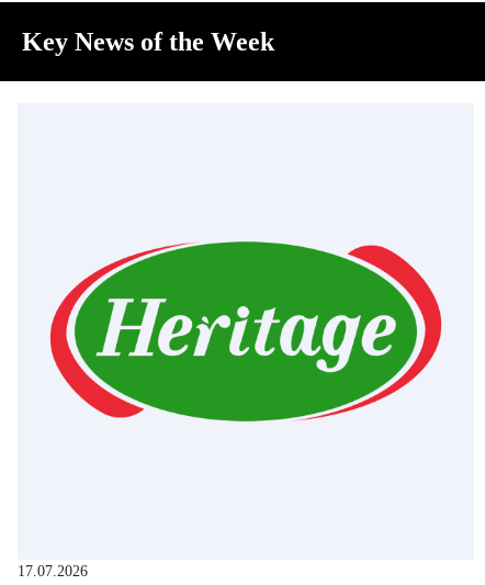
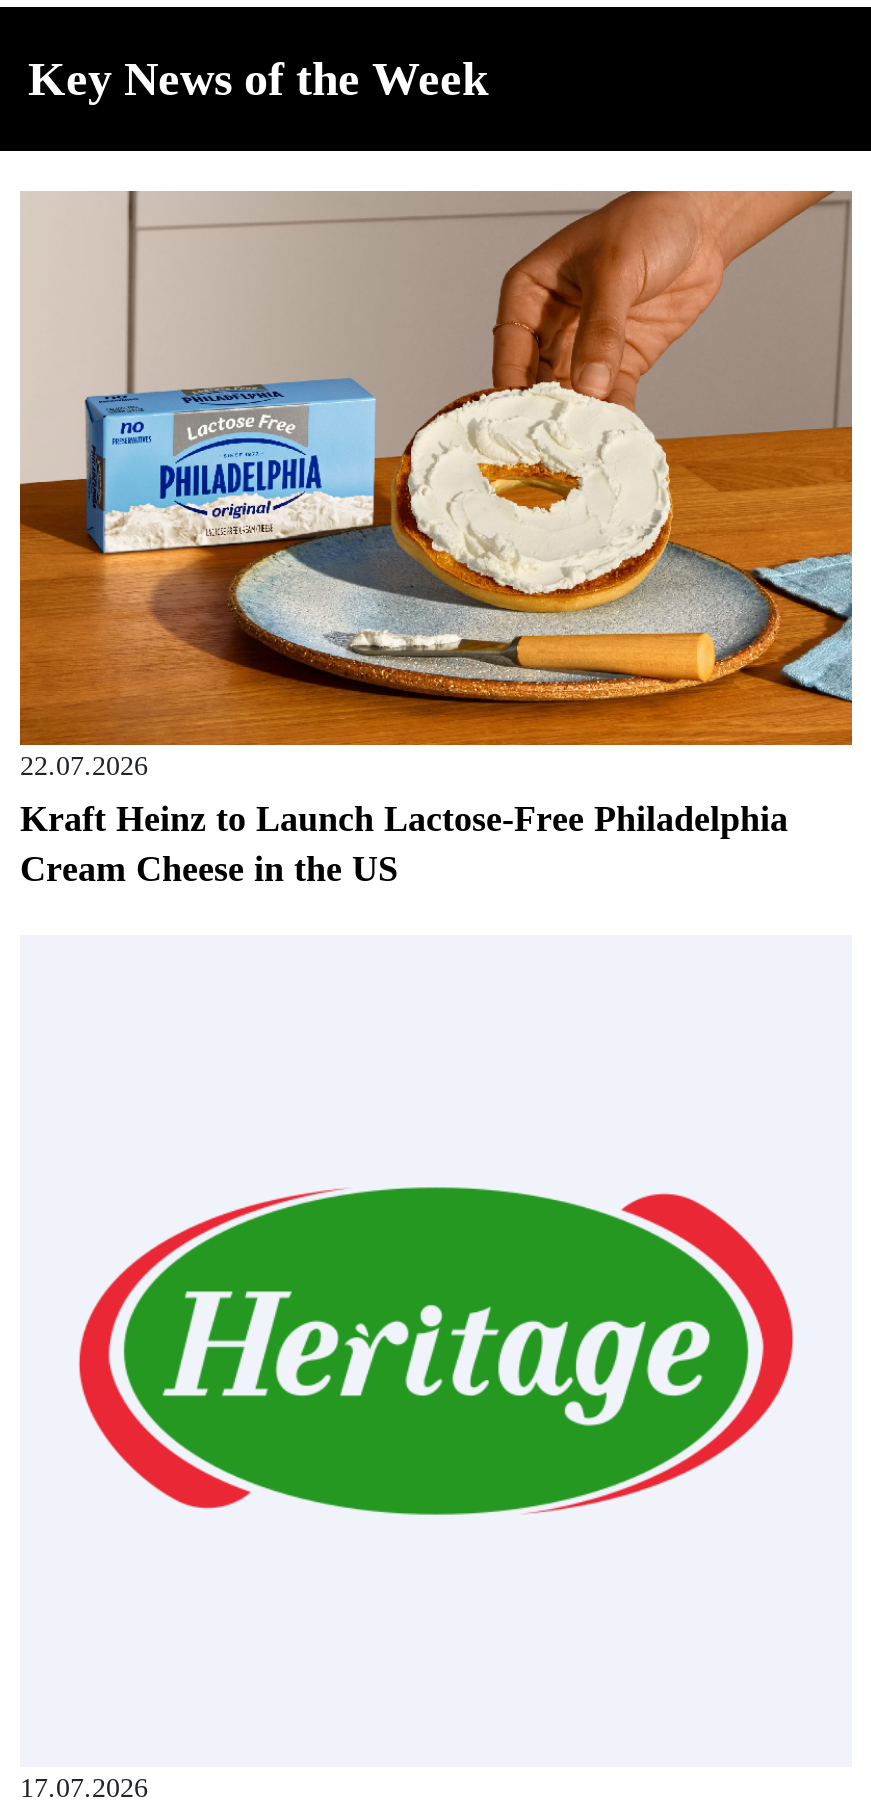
none -> [18,189,854,889] [image] | 22.07.2026 | Kraft Heinz to Launch Lactose-Free Philadelphia | Cream Cheese in the US

